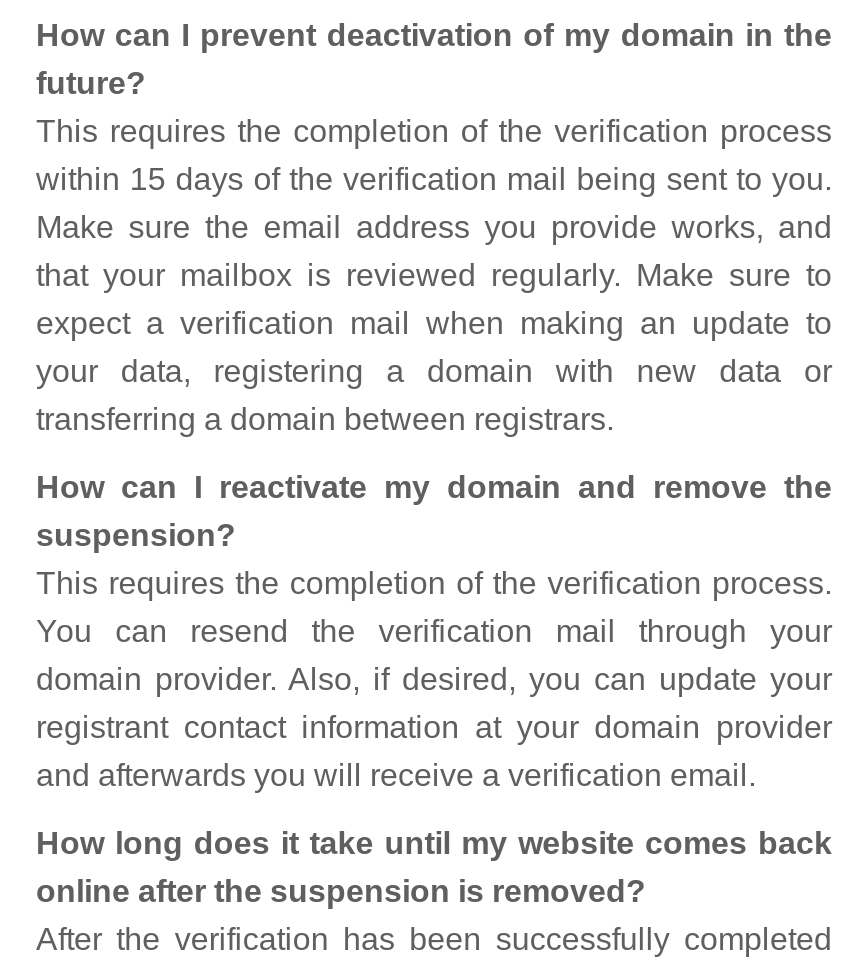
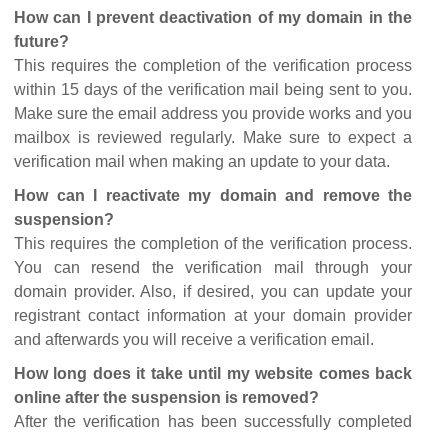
[36,210,832,436] Make sure the email address you provide works, and | that your mailbox is reviewed regularly. Make sure to | expect a verification mail when making an update to | your data, registering a domain with new data or | transferring a domain between registrars. -> [14,105,412,170] Make sure the email address you provide works and you | mailbox is reviewed regularly. Make sure to expect a | verification mail when making an update to your data.

